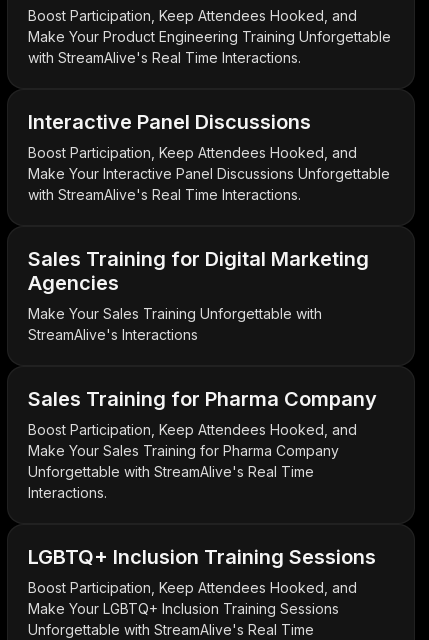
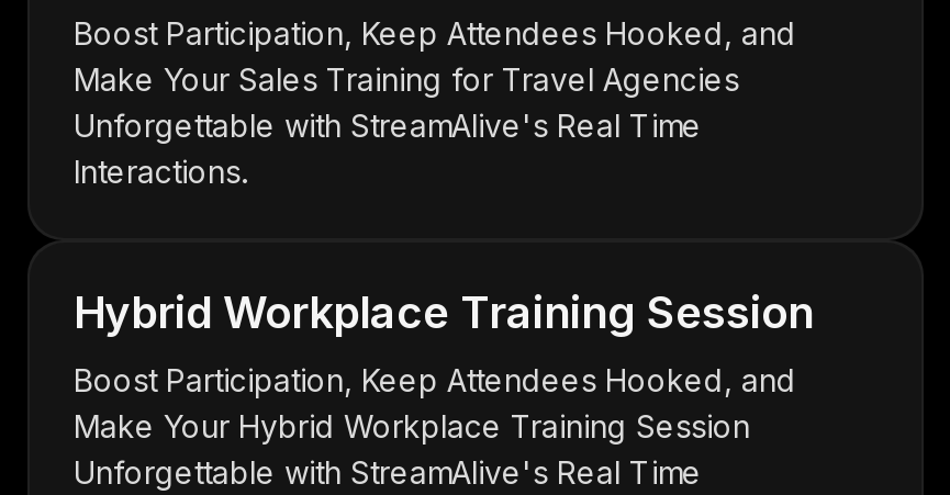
[28,28,391,459] Make Your Product Engineering Training Unforgettable | with StreamAlive's Real Time Interactions. | Interactive Panel Discussions | Boost Participation, Keep Attendees Hooked, and | Make Your Interactive Panel Discussions Unforgettable | with StreamAlive's Real Time Interactions. | Sales Training for Digital Marketing | Agencies | Make Your Sales Training Unforgettable with | StreamAlive's Interactions | Sales Training for Pharma Company | Boost Participation, Keep Attendees Hooked, and | Make Your Sales Training for Pharma Company -> [74,60,739,97] Make Your Sales Training for Travel Agencies
[28,545,376,569] LGBTQ+ Inclusion Training Sessions -> [74,286,814,339] Hybrid Workplace Training Session
[28,600,339,617] Make Your LGBTQ+ Inclusion Training Sessions -> [74,407,750,444] Make Your Hybrid Workplace Training Session

